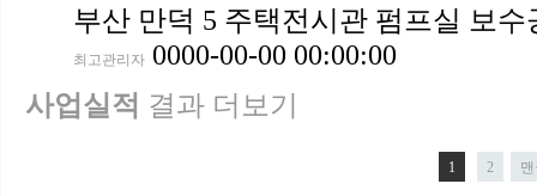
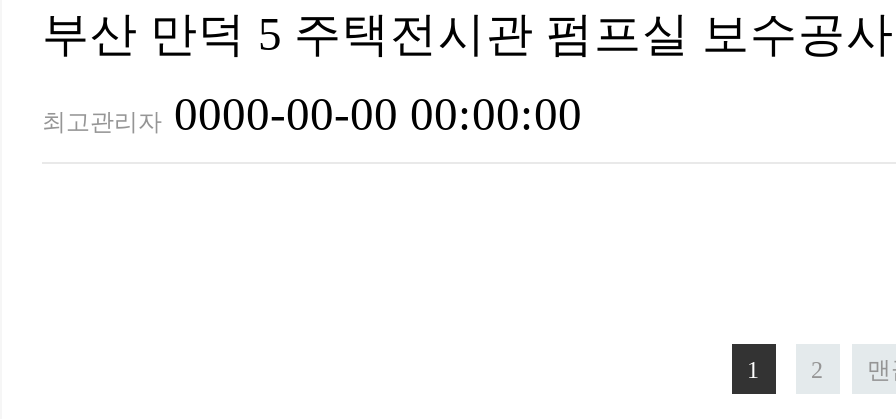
[25,90,298,121] 사업실적 결과 더보기 -> none

